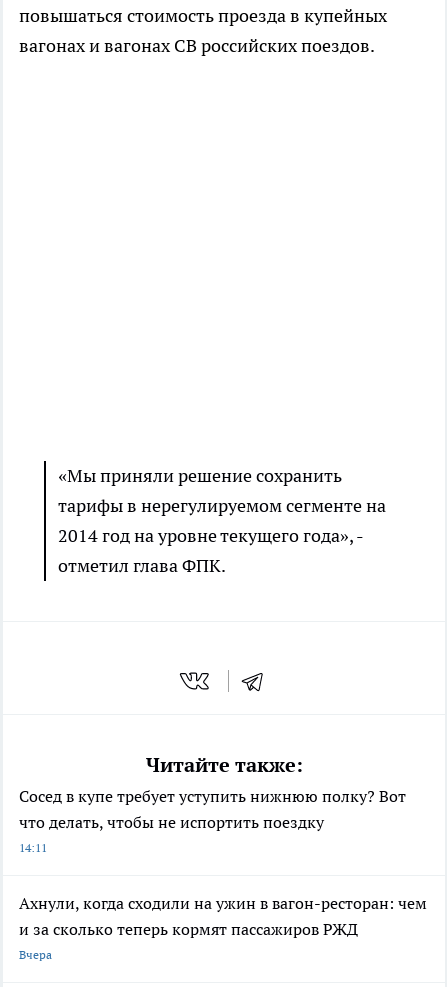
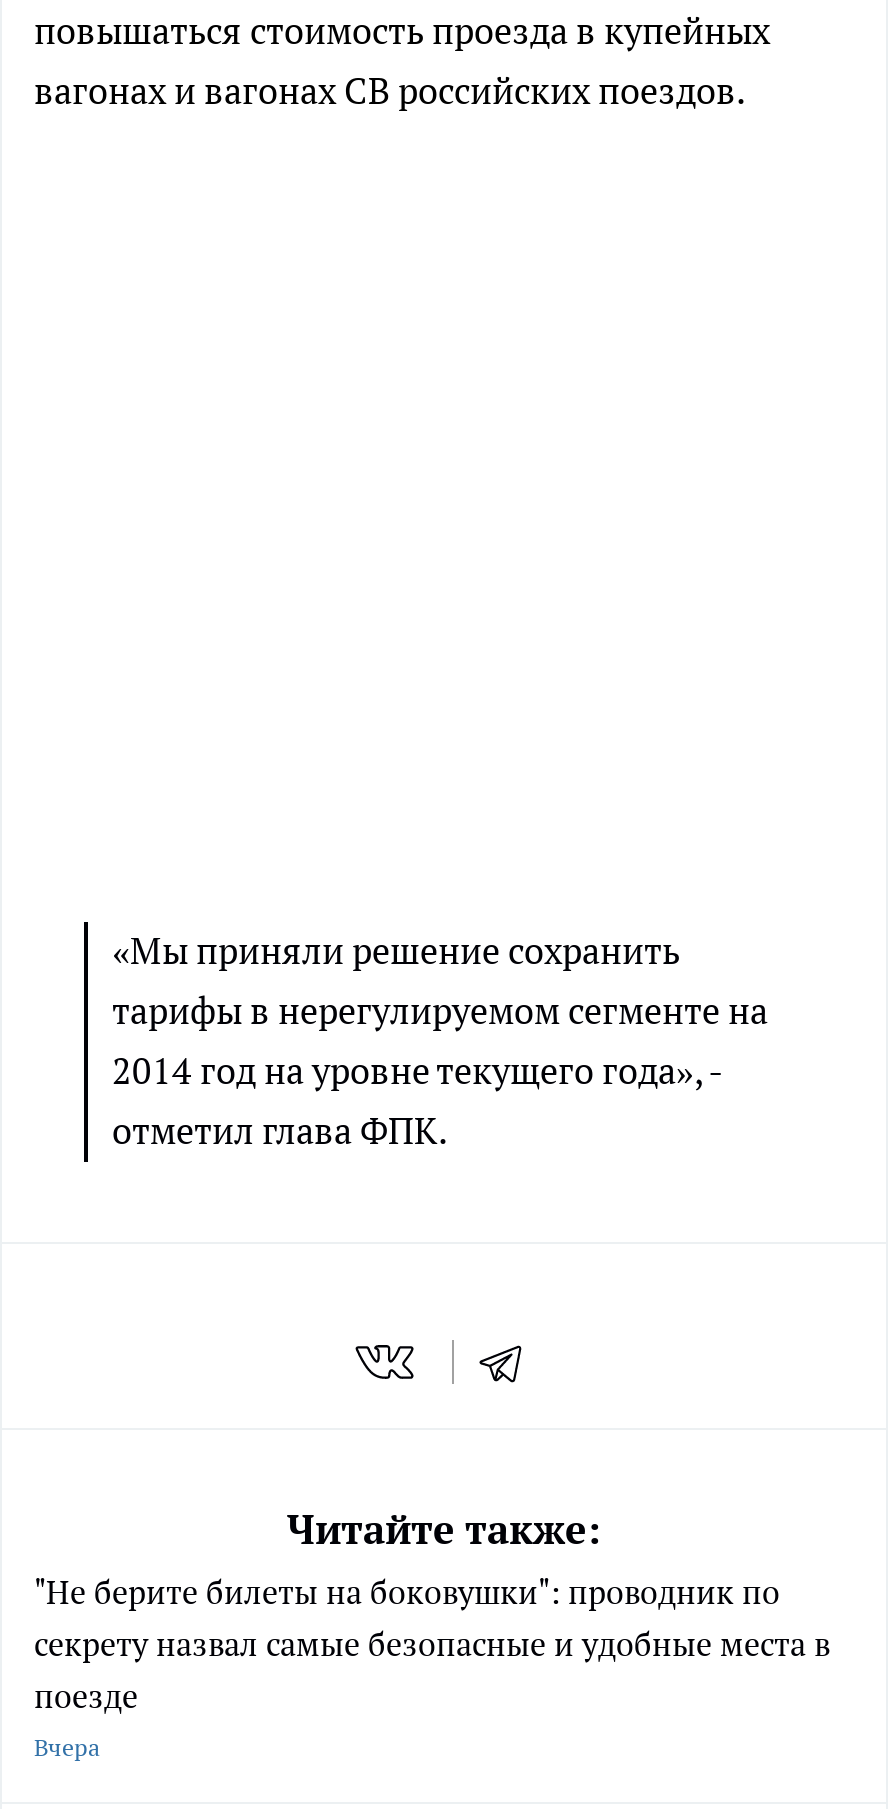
[19,786,427,939] Сосед в купе требует уступить нижнюю полку? Вот | что делать, чтобы не испортить поездку | 14:11 | Ахнули, когда сходили на ужин в вагон-ресторан: чем | и за сколько теперь кормят пассажиров РЖД -> [34,1571,830,1715] "Не берите билеты на боковушки": проводник по | секрету назвал самые безопасные и удобные места в | поезде

